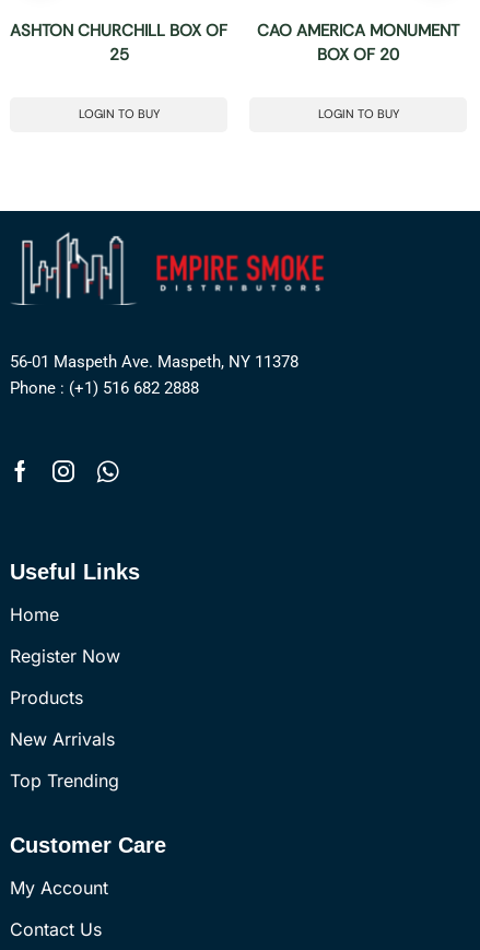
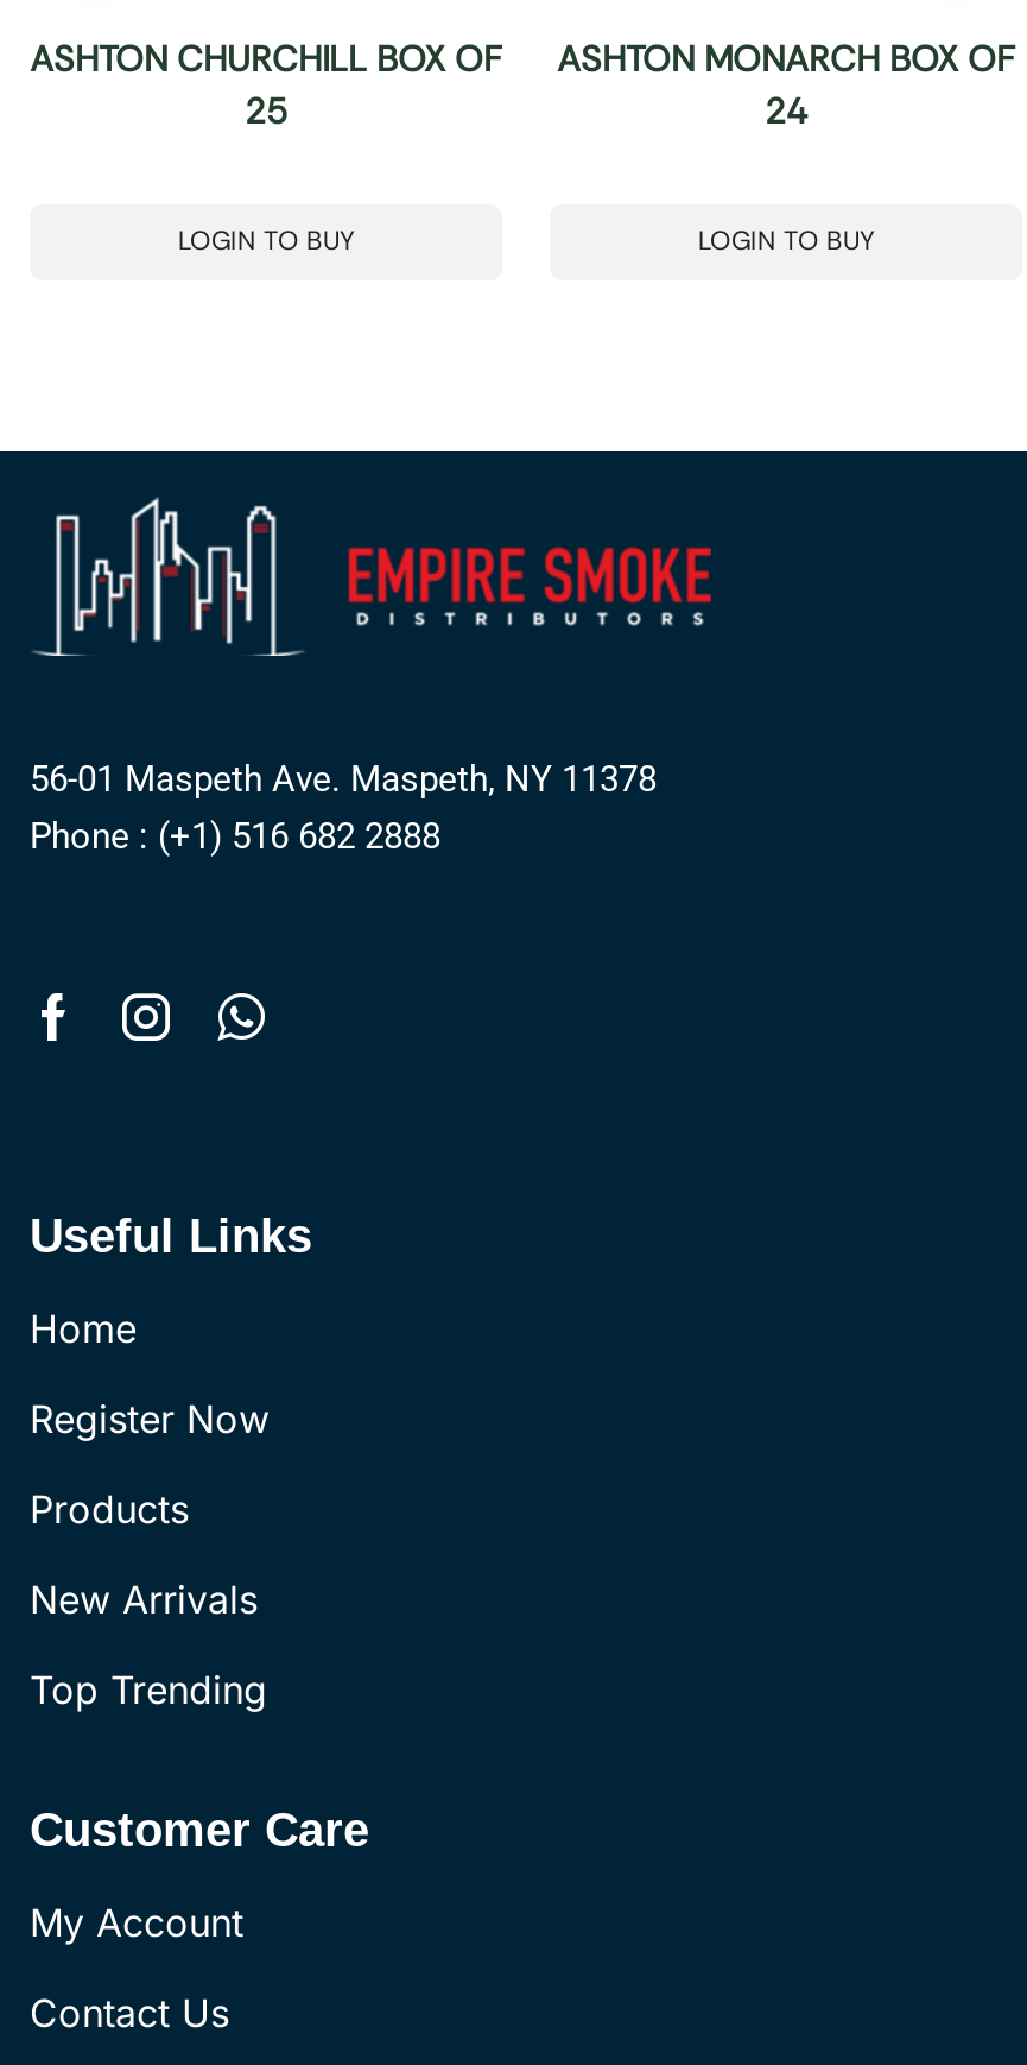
[257,19,459,65] CAO AMERICA MONUMENT | BOX OF 20 -> [557,34,1015,134] ASHTON MONARCH BOX OF | 24

